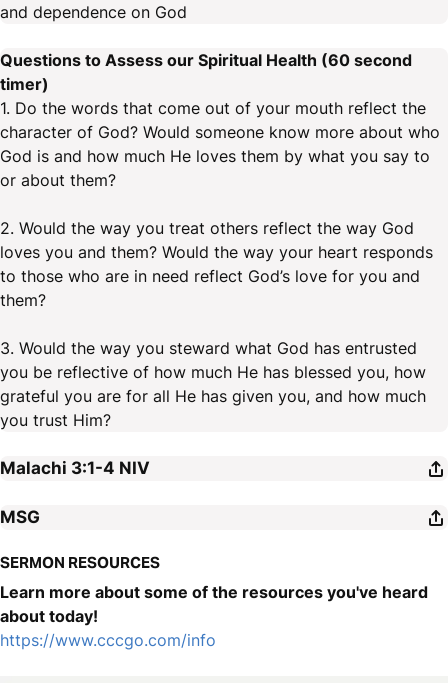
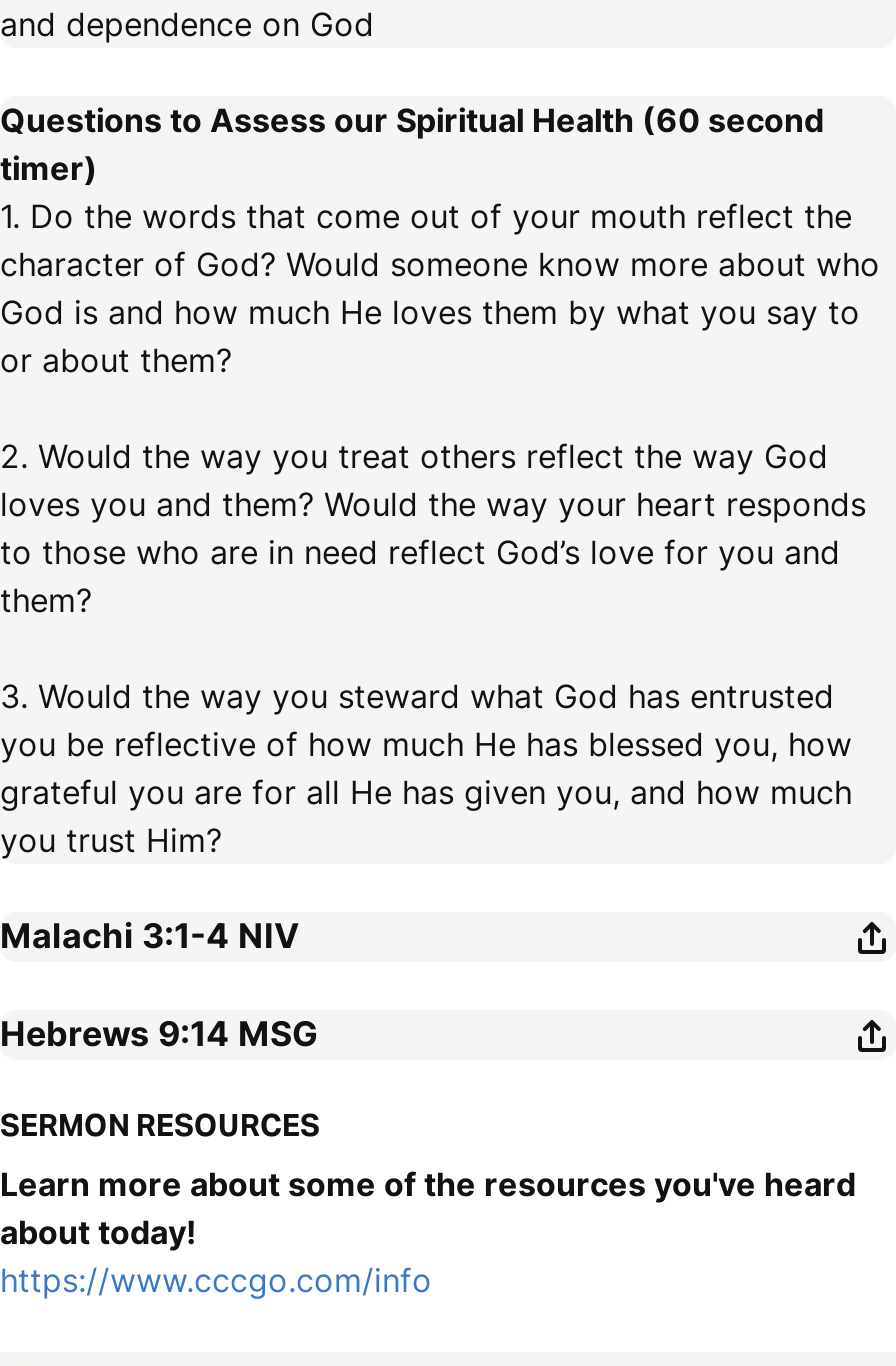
[0,507,40,527] MSG -> [0,1014,318,1054] Hebrews 9:14 MSG

